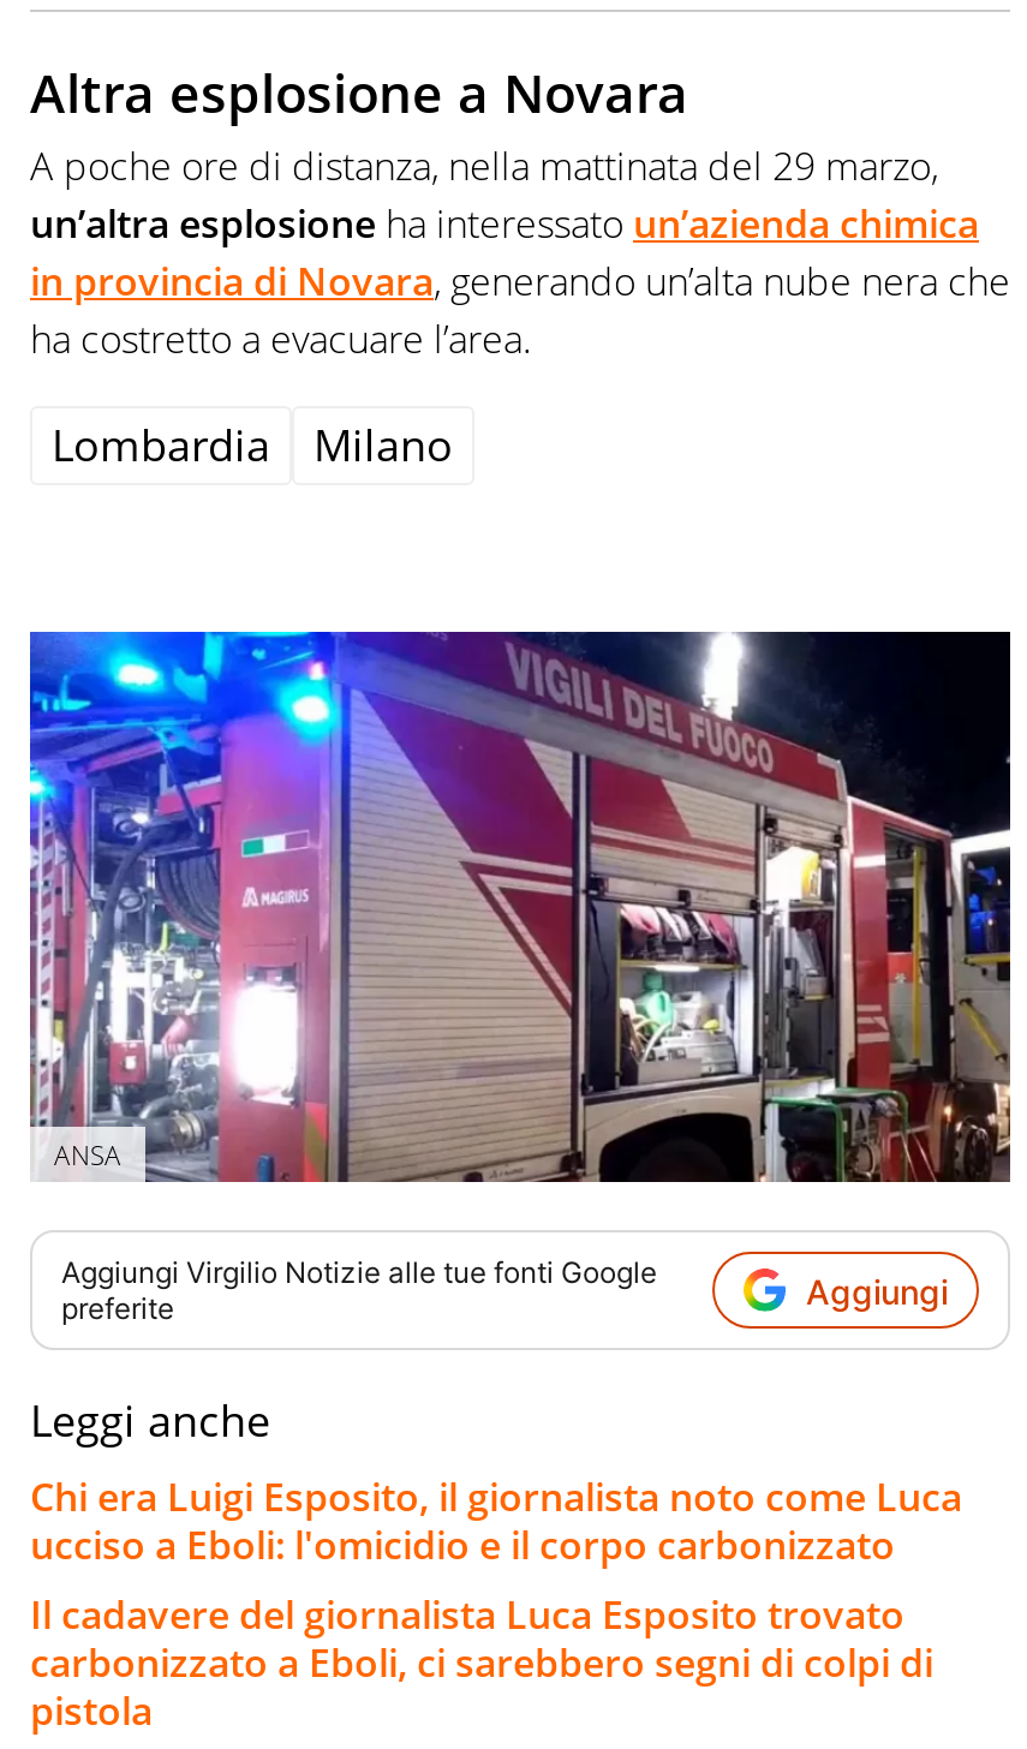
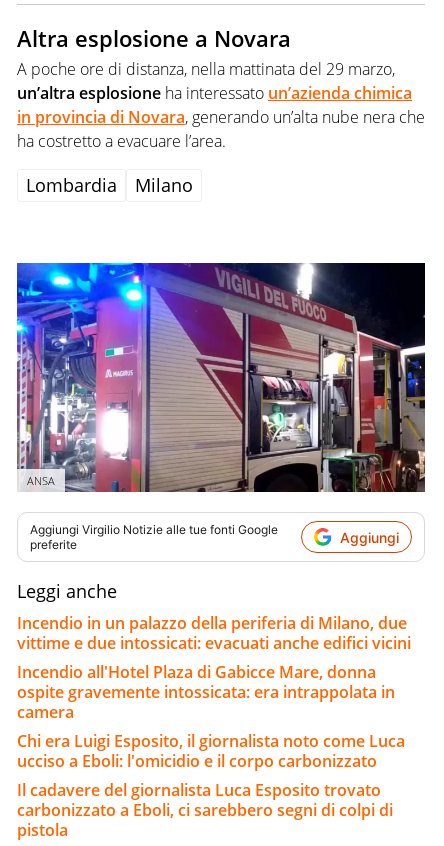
none -> [17,612,411,723] Incendio in un palazzo della periferia di Milano, due | vittime e due intossicati: evacuati anche edifici vicini | Incendio all'Hotel Plaza di Gabicce Mare, donna | ospite gravemente intossicata: era intrappolata in | camera

